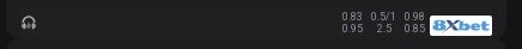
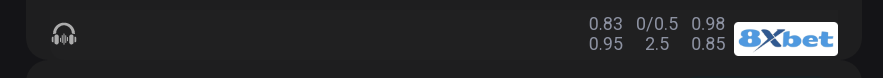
[343,11,425,23] 0.83 0.5/1 0.98 -> [589,14,725,34] 0.83 0/0.5 0.98

